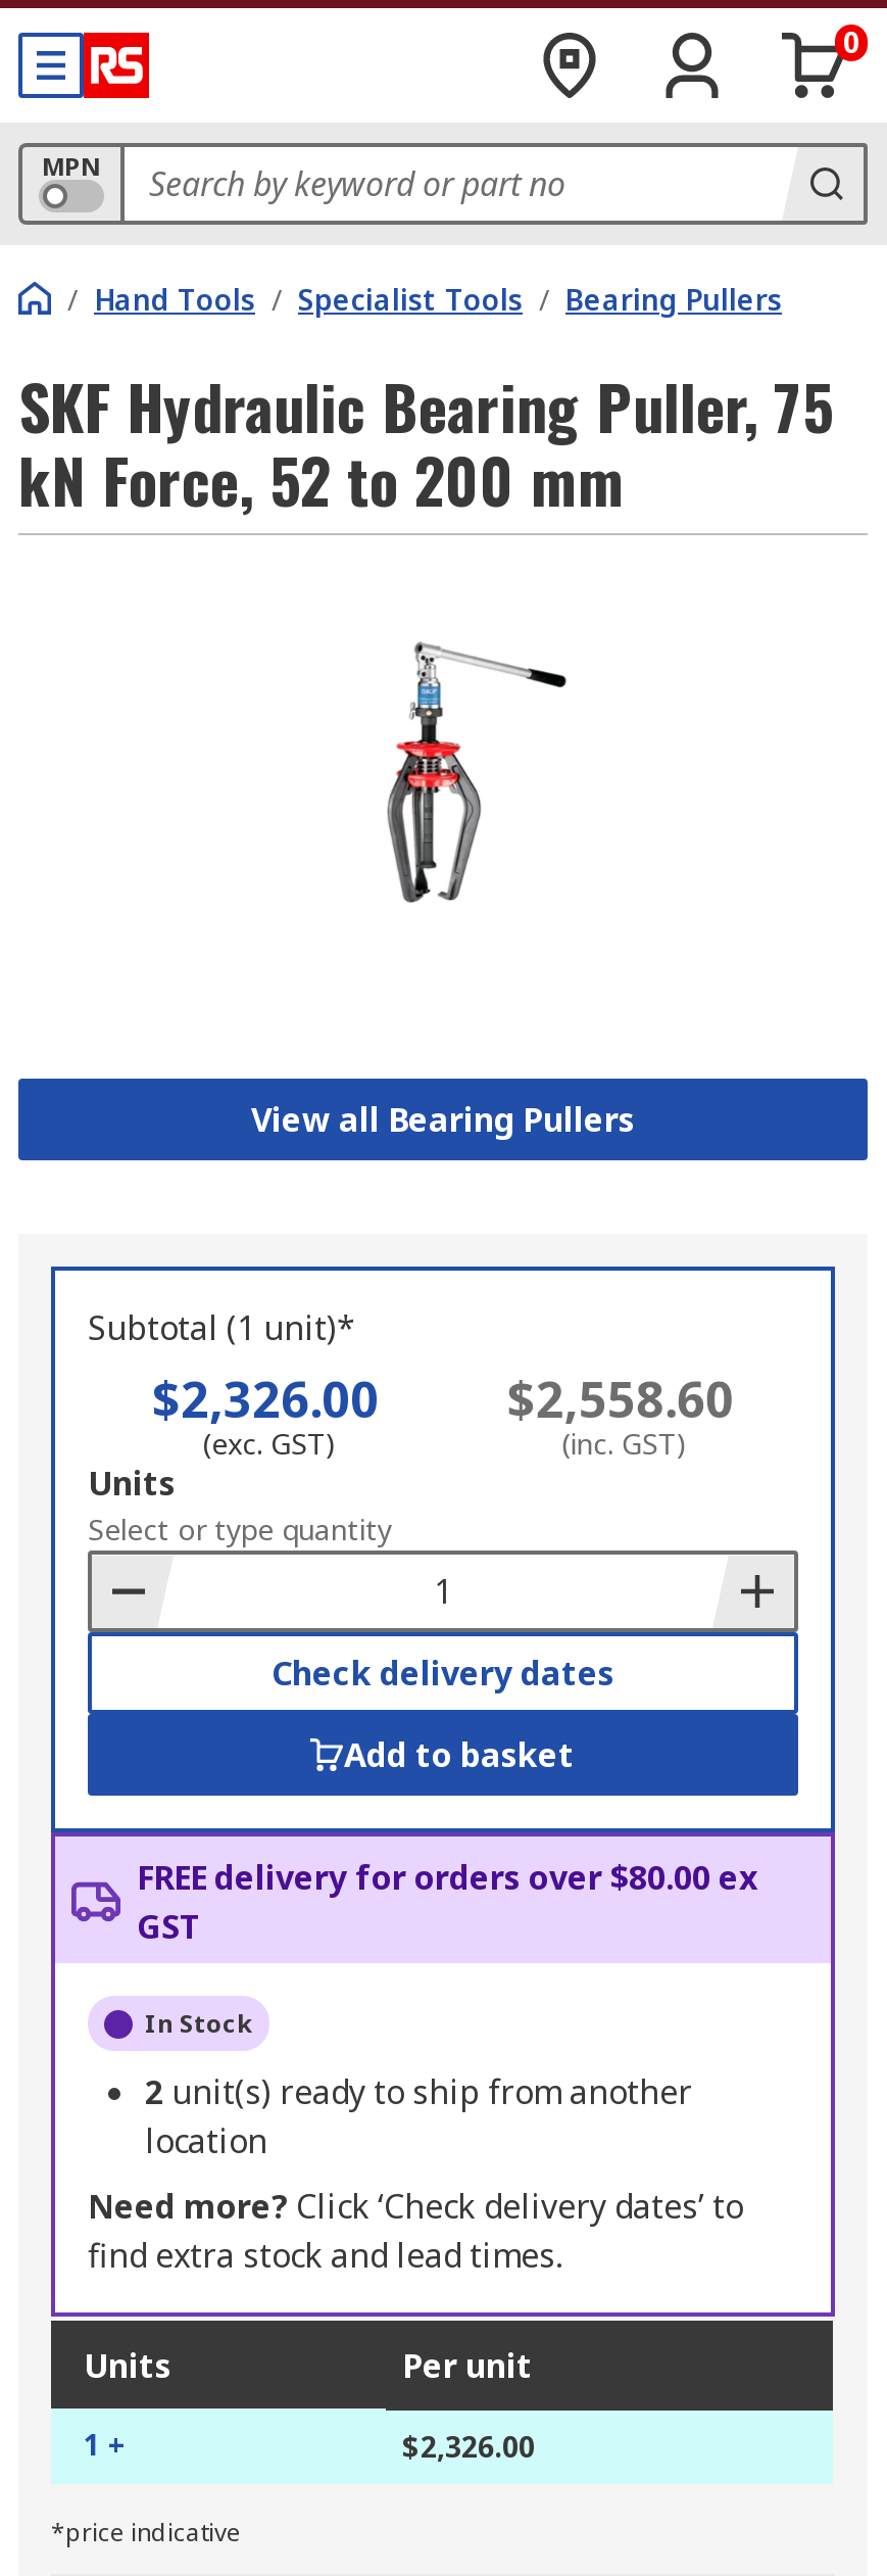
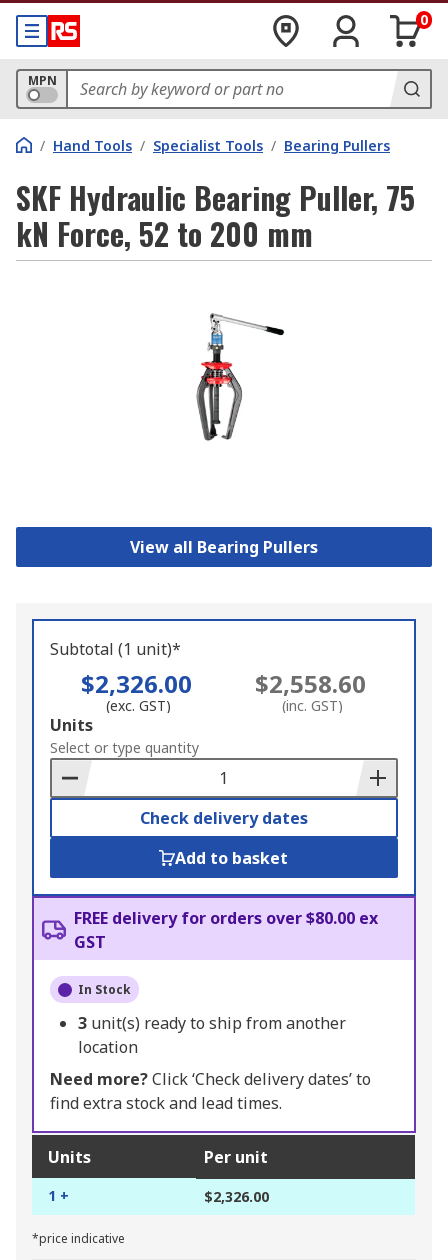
[145,2070,692,2115] 2 unit(s) ready to ship from another -> [78,1012,346,1034] 3 unit(s) ready to ship from another

